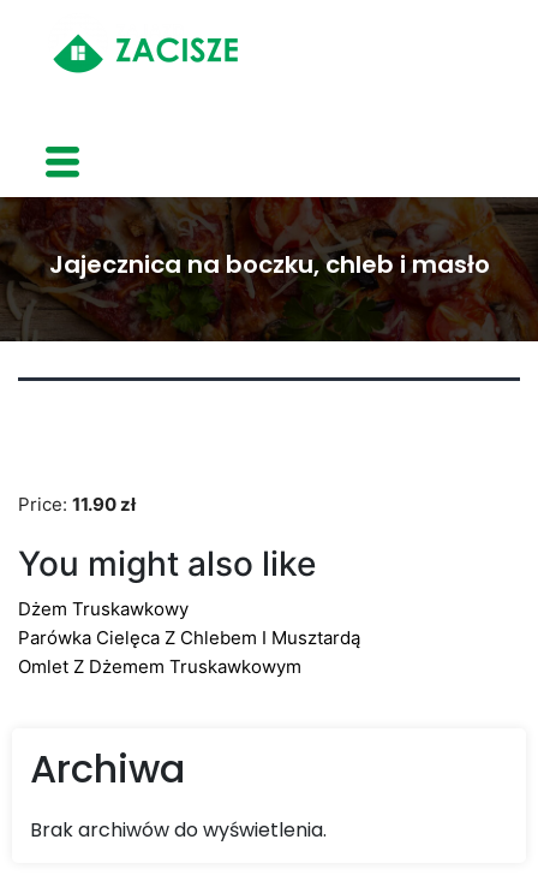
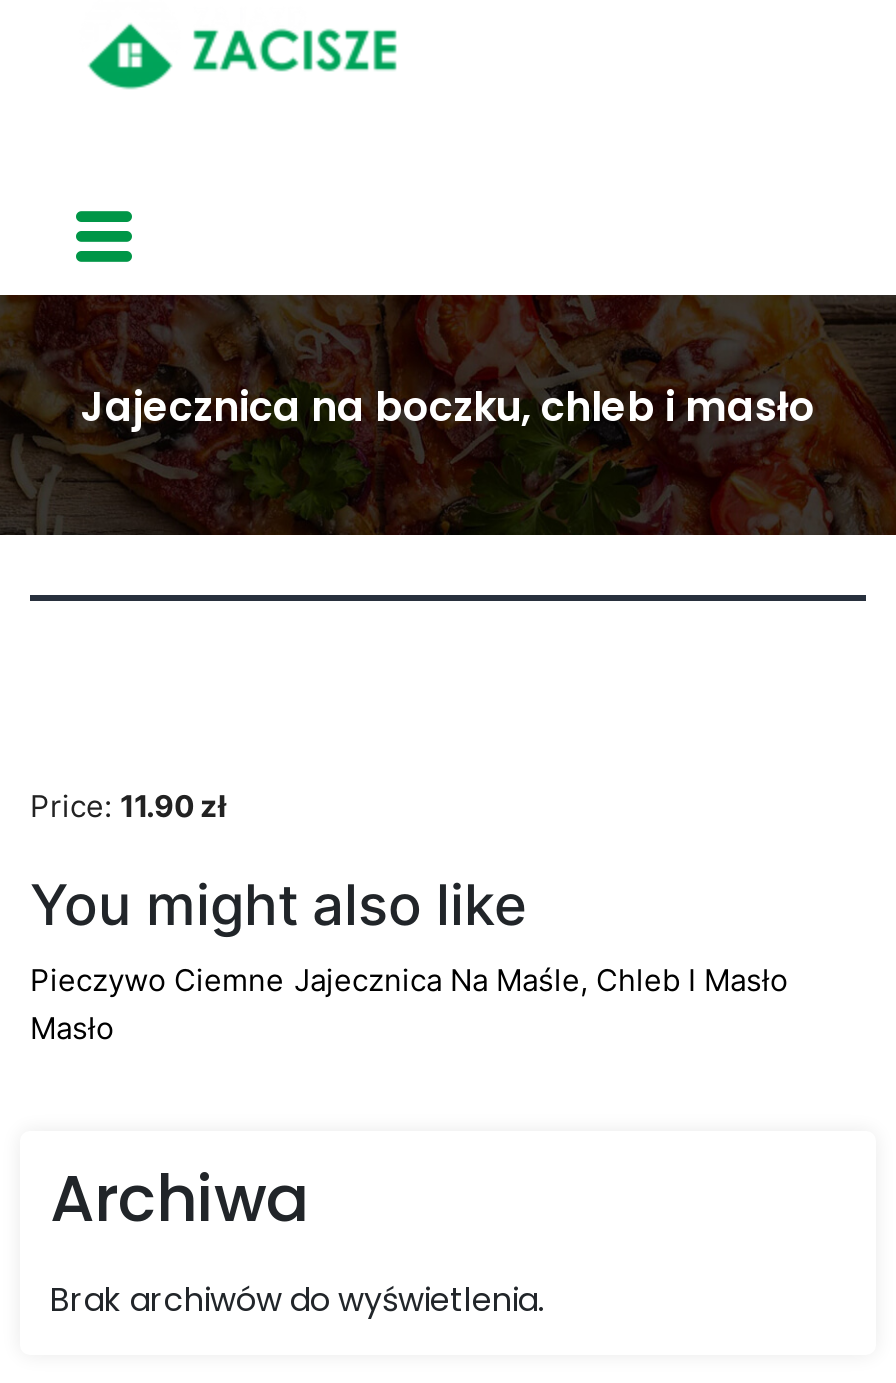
[18,597,360,678] Dżem Truskawkowy | Parówka Cielęca Z Chlebem I Musztardą | Omlet Z Dżemem Truskawkowym -> [30,961,788,1047] Pieczywo Ciemne Jajecznica Na Maśle, Chleb I Masło | Masło

